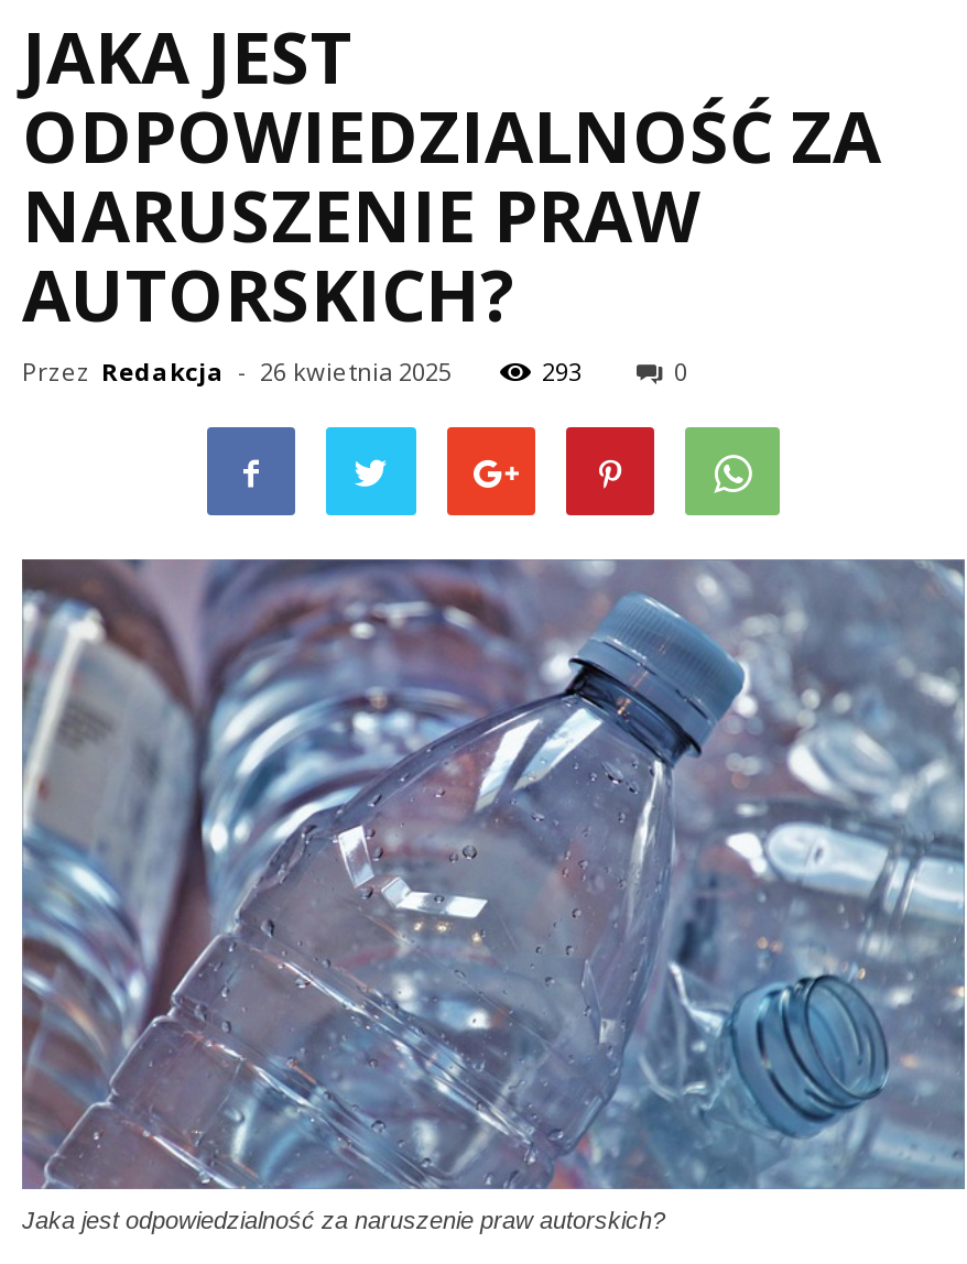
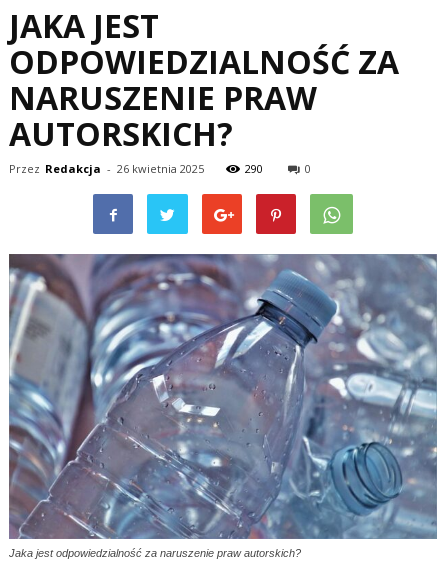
[542,355,582,388] 293 -> [245,161,263,176] 290

